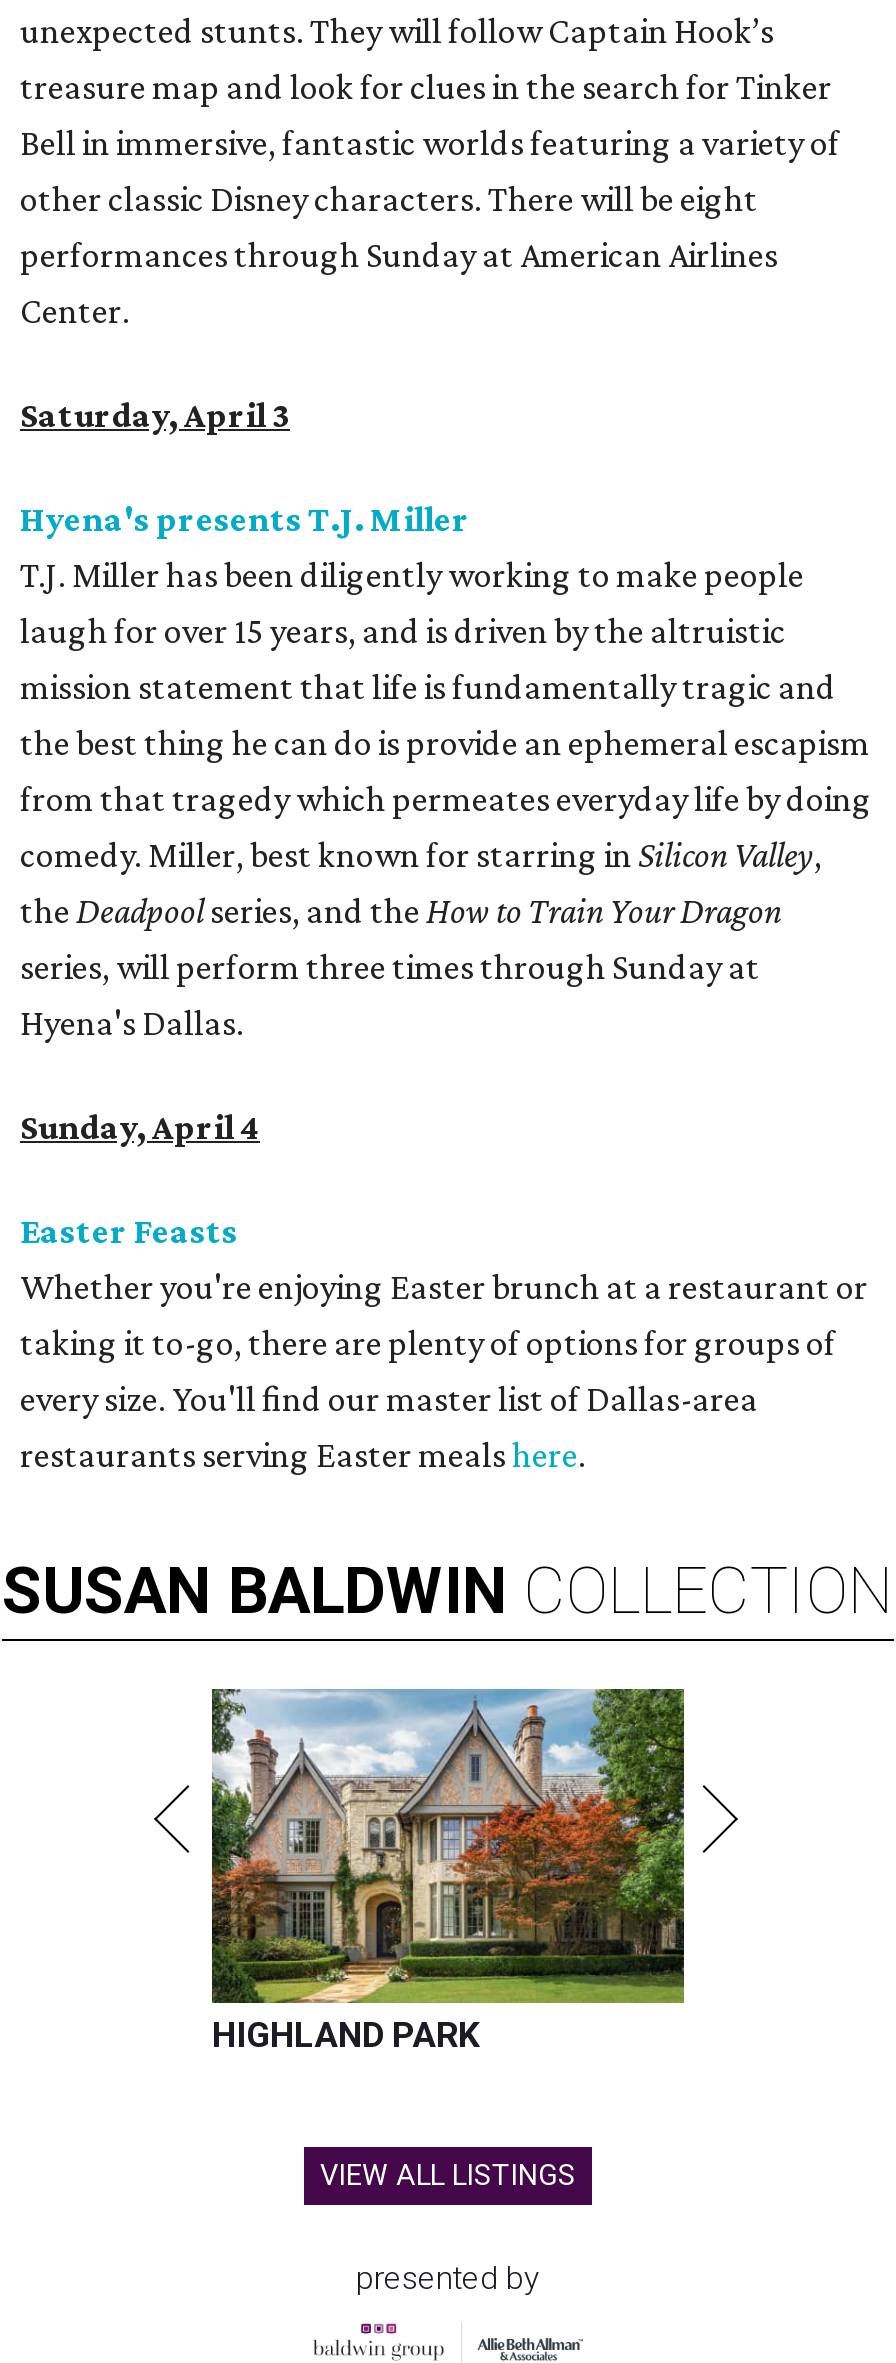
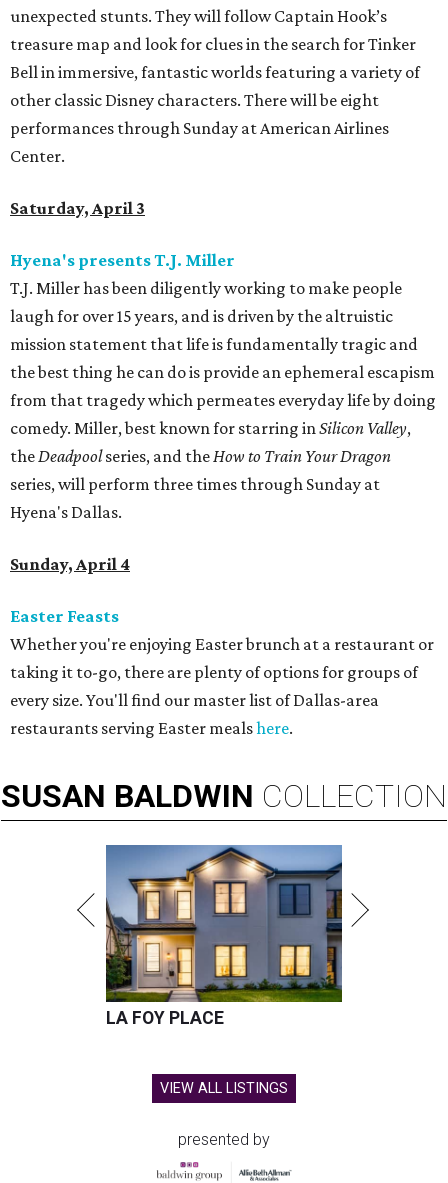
[210,1687,686,2055] [image] | HIGHLAND PARK -> [105,844,343,1028] [image] | LA FOY PLACE

